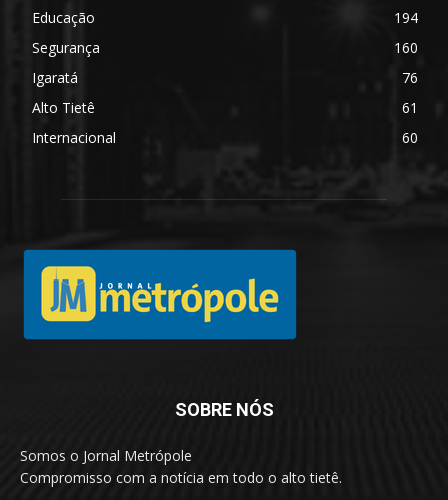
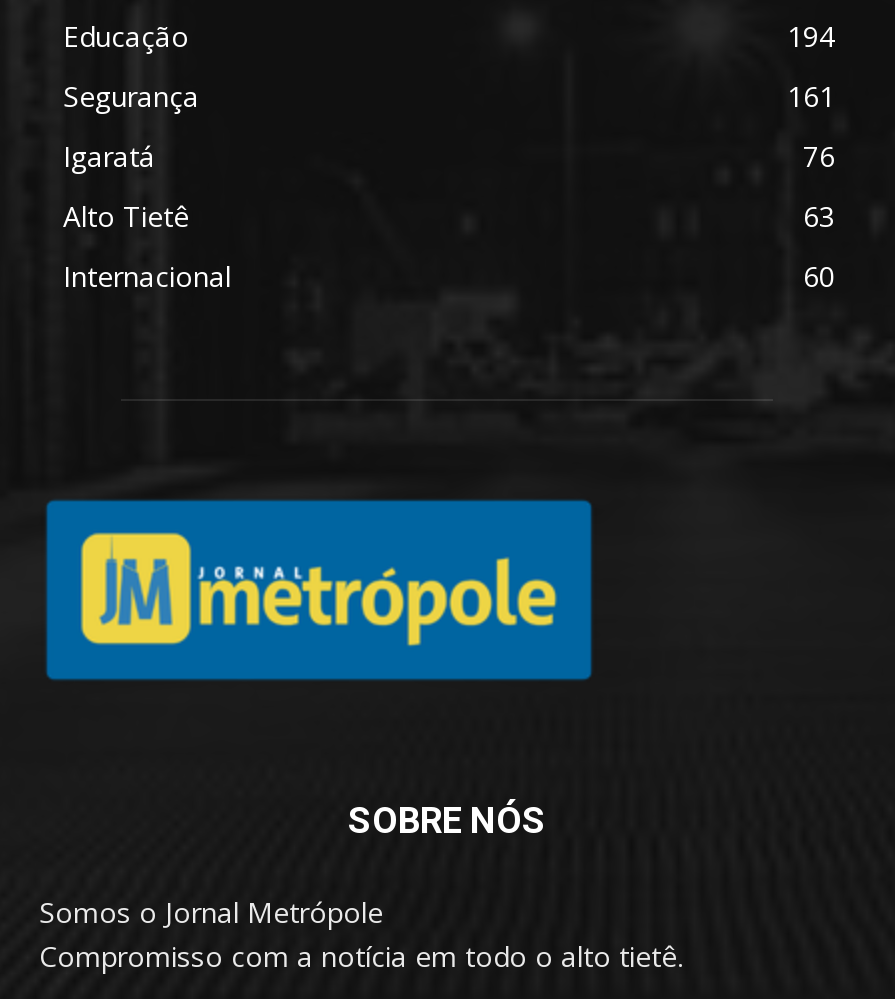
[394,38,418,57] 160 -> [787,76,835,114] 161
[402,98,418,117] 61 -> [803,196,835,234] 63

